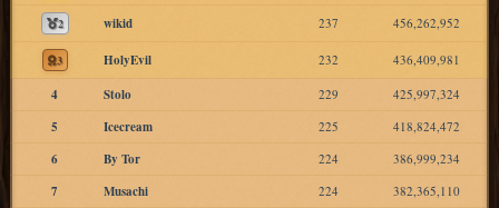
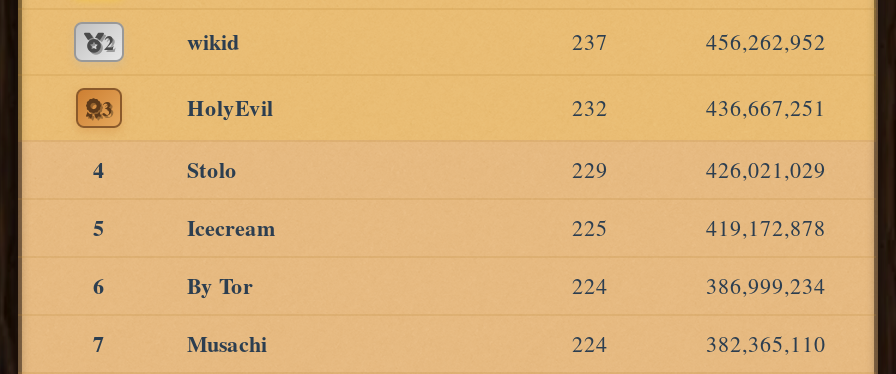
[393,51,460,68] 436,409,981 -> [706,92,826,122] 436,667,251
[393,85,460,102] 425,997,324 -> [706,154,826,184] 426,021,029
[393,118,460,134] 418,824,472 -> [706,212,826,242] 419,172,878

